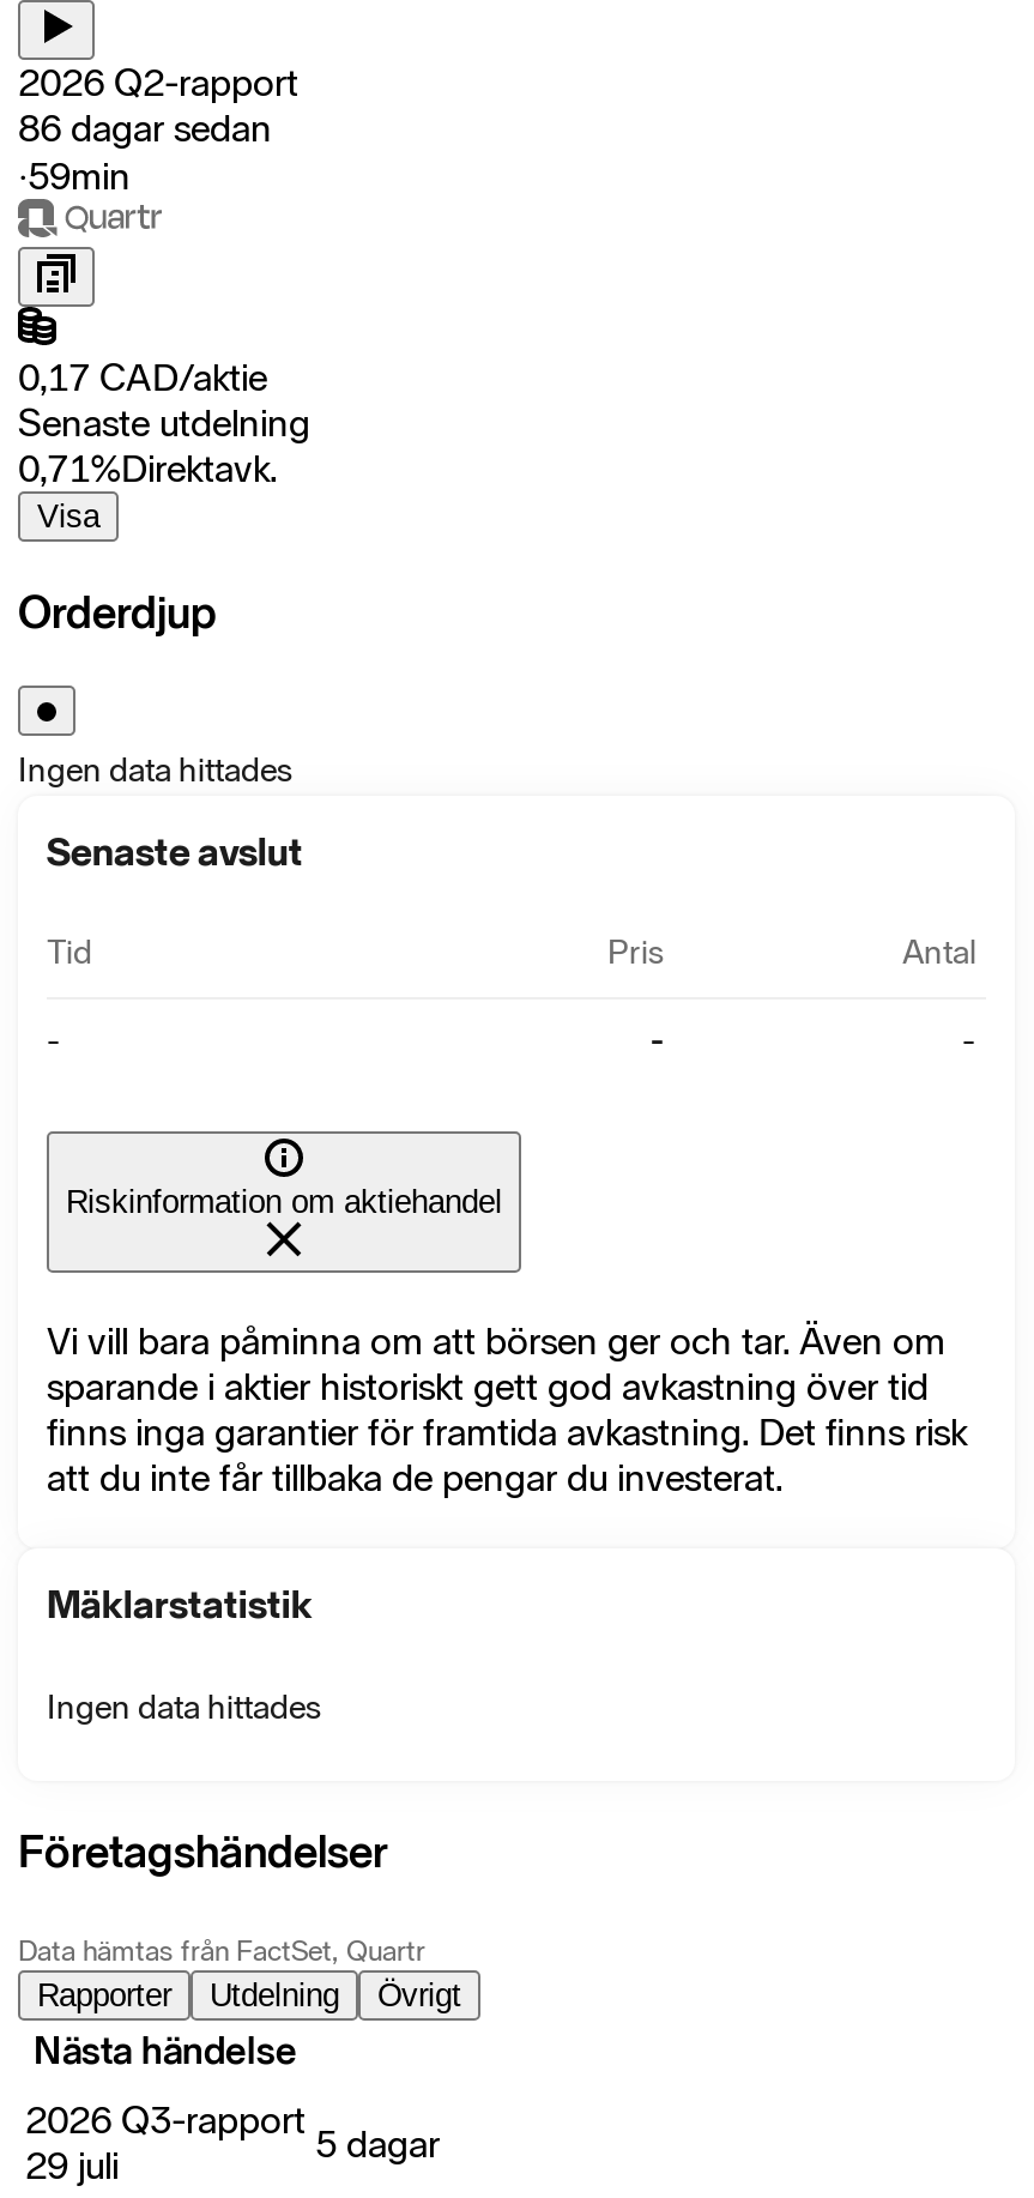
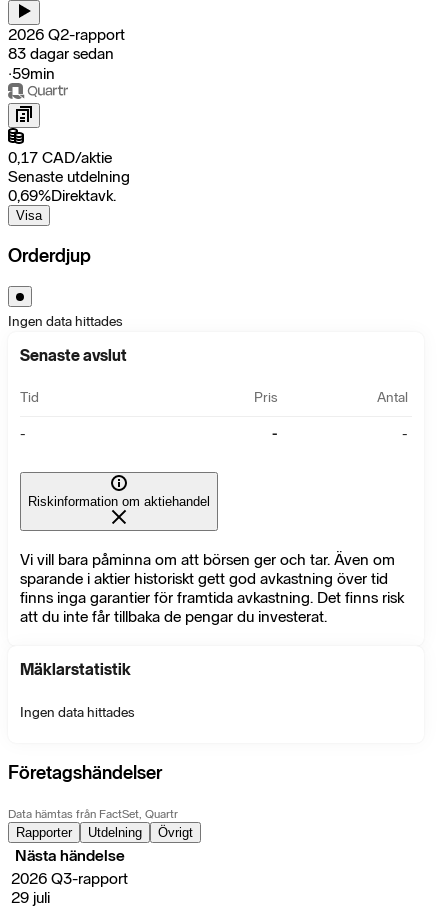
[18,105,272,151] 86 dagar sedan -> [8,44,114,63] 83 dagar sedan
[18,445,277,491] 0,71%Direktavk. -> [8,186,116,205] 0,69%Direktavk.
[315,2122,440,2167] 5 dagar -> none

